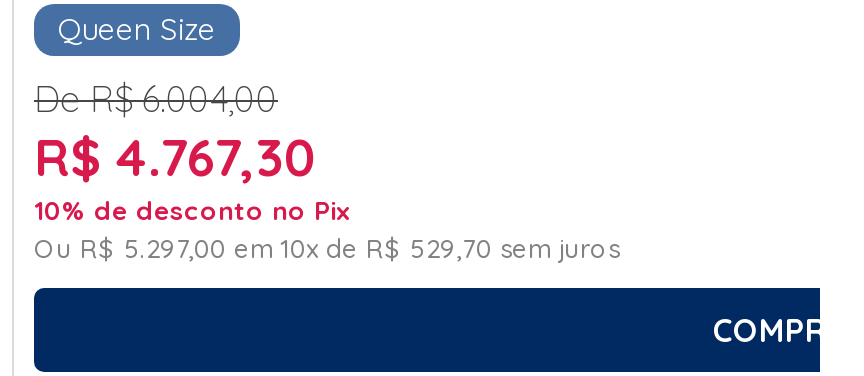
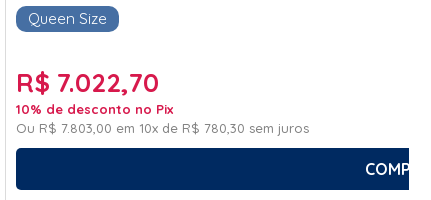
[34,76,316,188] De R$ 6.004,00 | R$ 4.767,30 -> [16,66,159,98] R$ 7.022,70
[34,232,620,264] Ou R$ 5.297,00 em 10x de R$ 529,70 sem juros -> [16,120,309,136] Ou R$ 7.803,00 em 10x de R$ 780,30 sem juros

